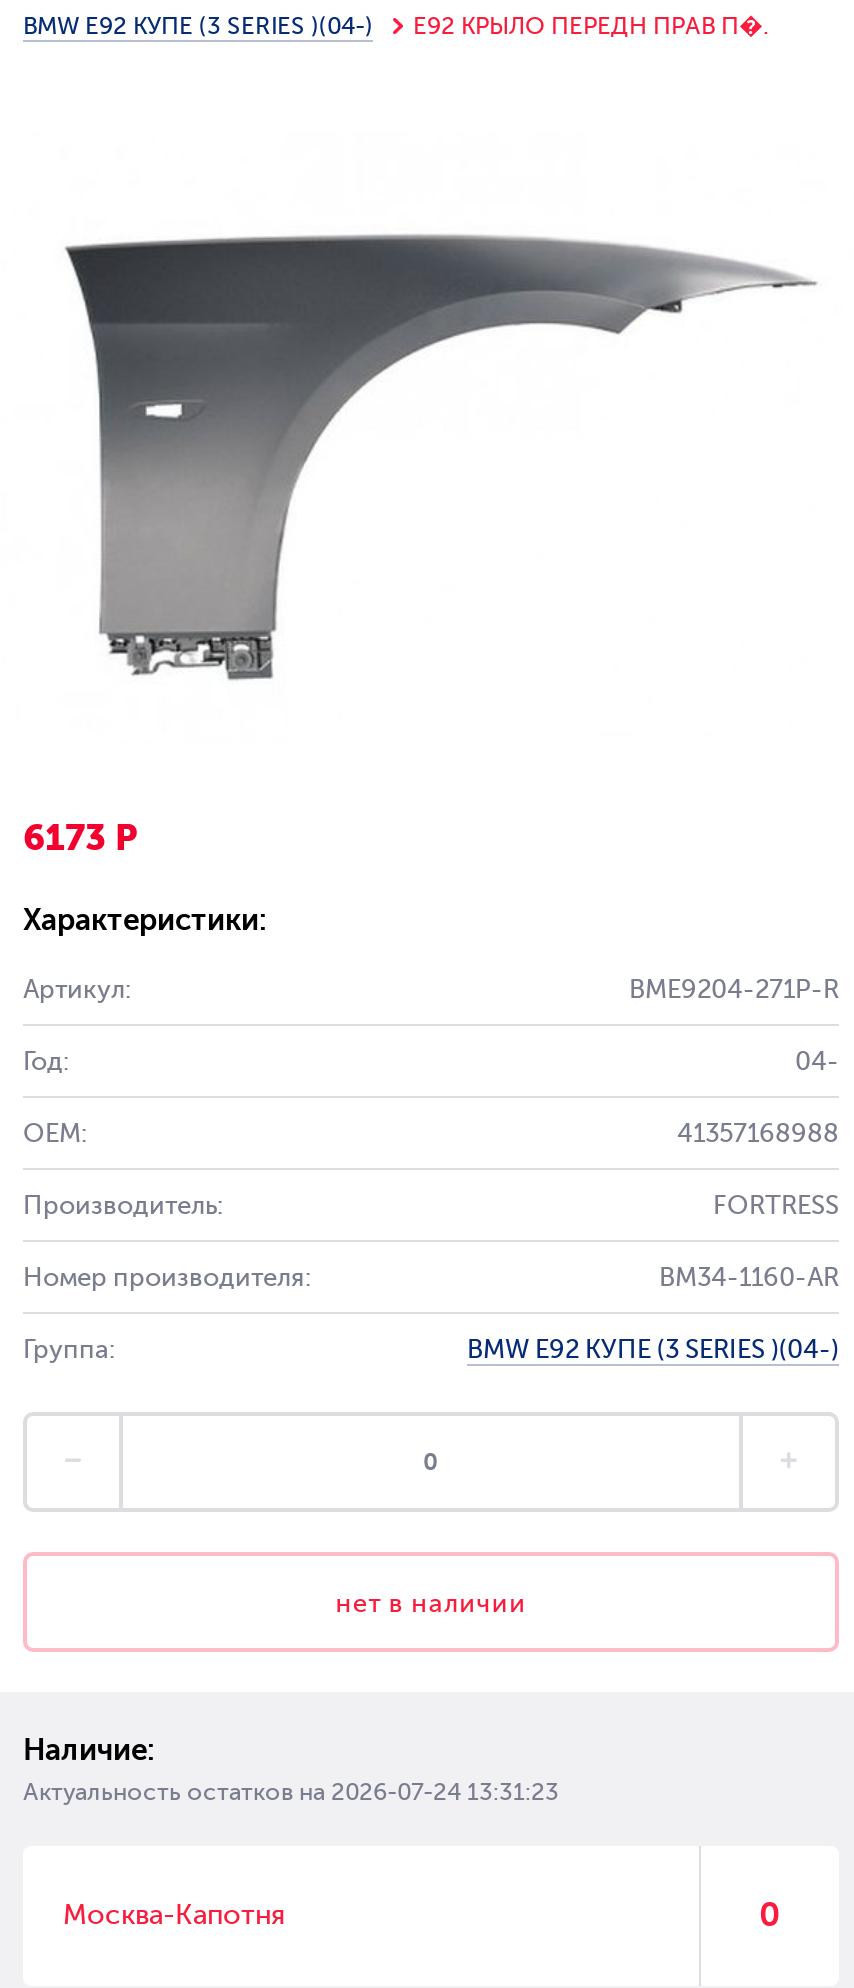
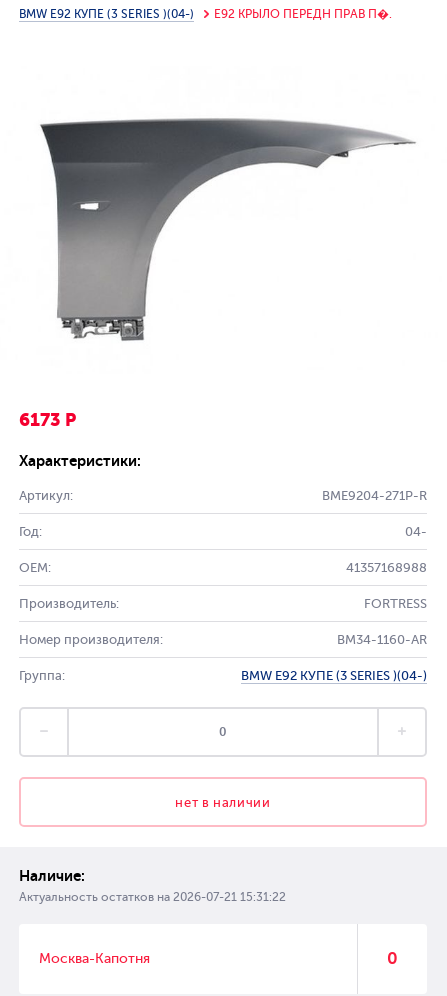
[23,1778,559,1806] Актуальность остатков на 2026-07-24 13:31:23 -> [19,890,286,904] Актуальность остатков на 2026-07-21 15:31:22

